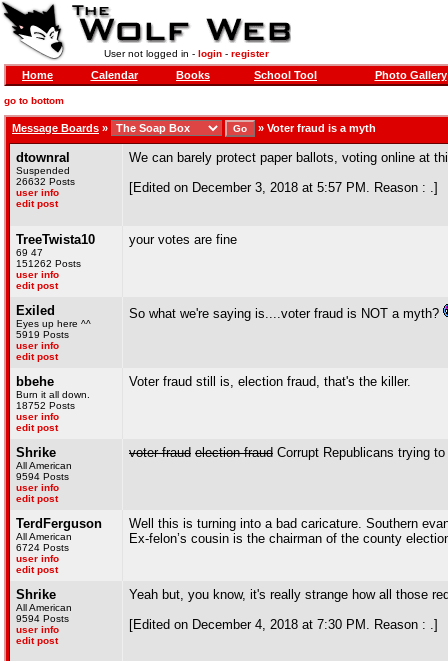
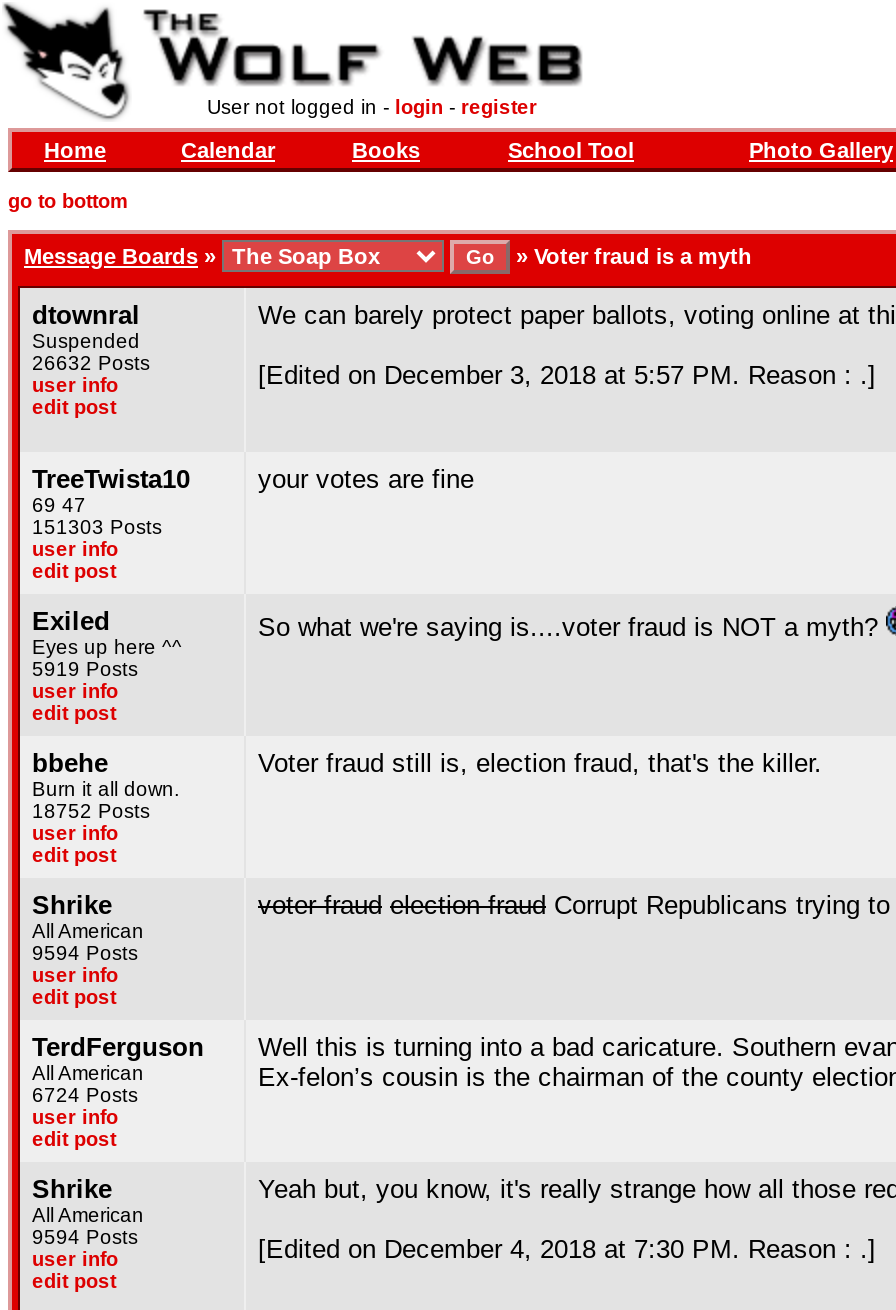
[16,258,81,269] 151262 Posts -> [32,516,162,538] 151303 Posts

